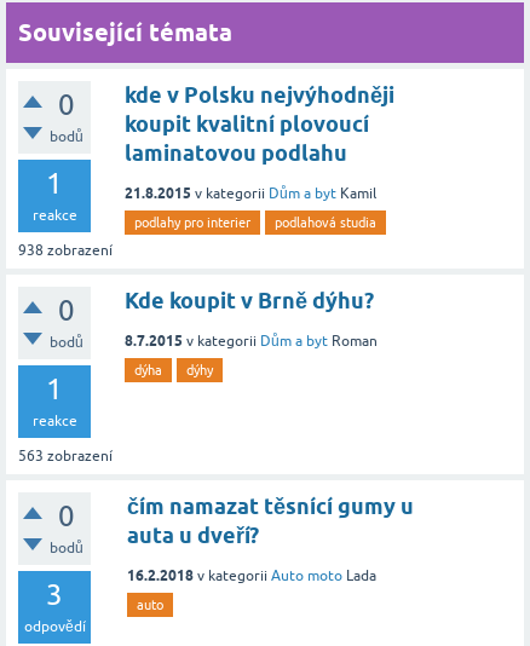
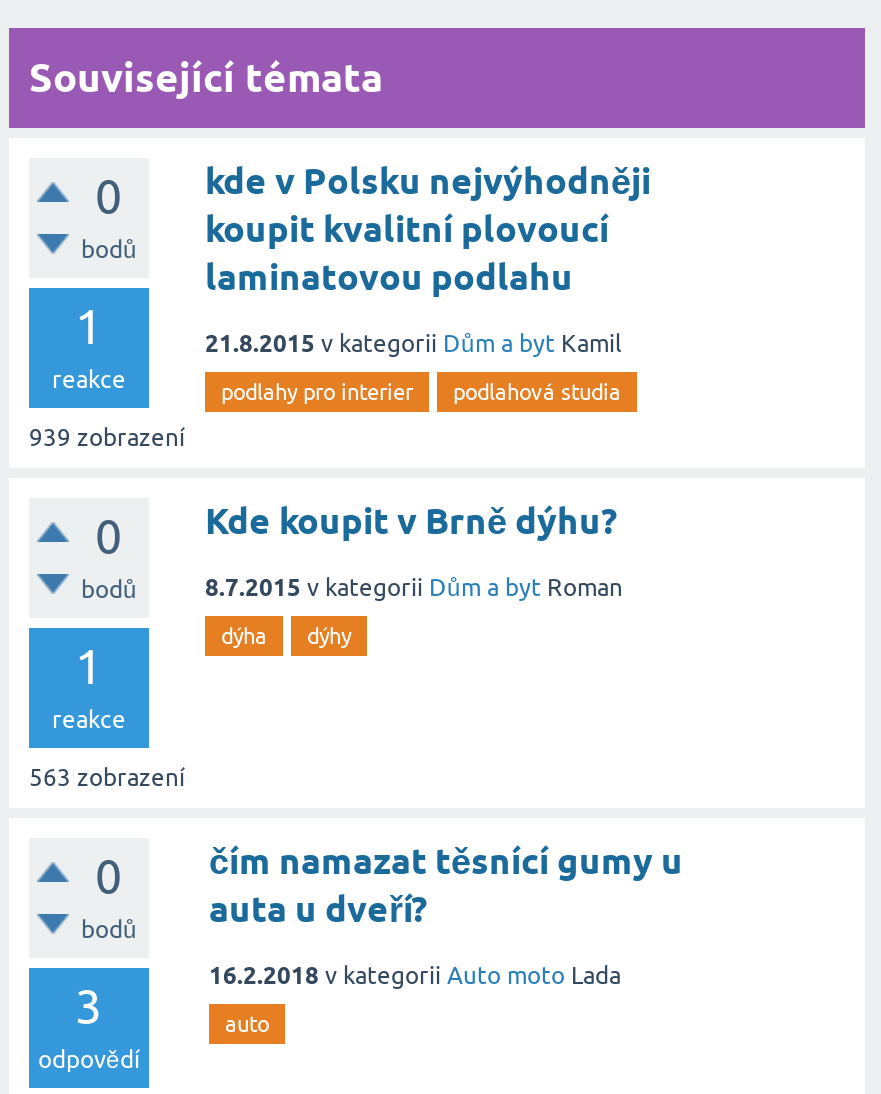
[18,242,113,259] 938 zobrazení -> [29,424,185,452] 939 zobrazení

